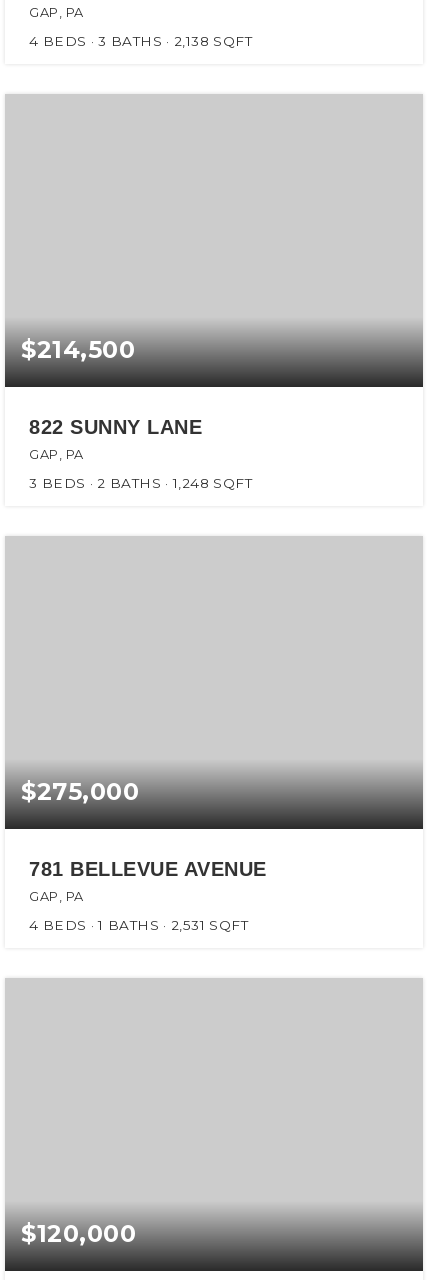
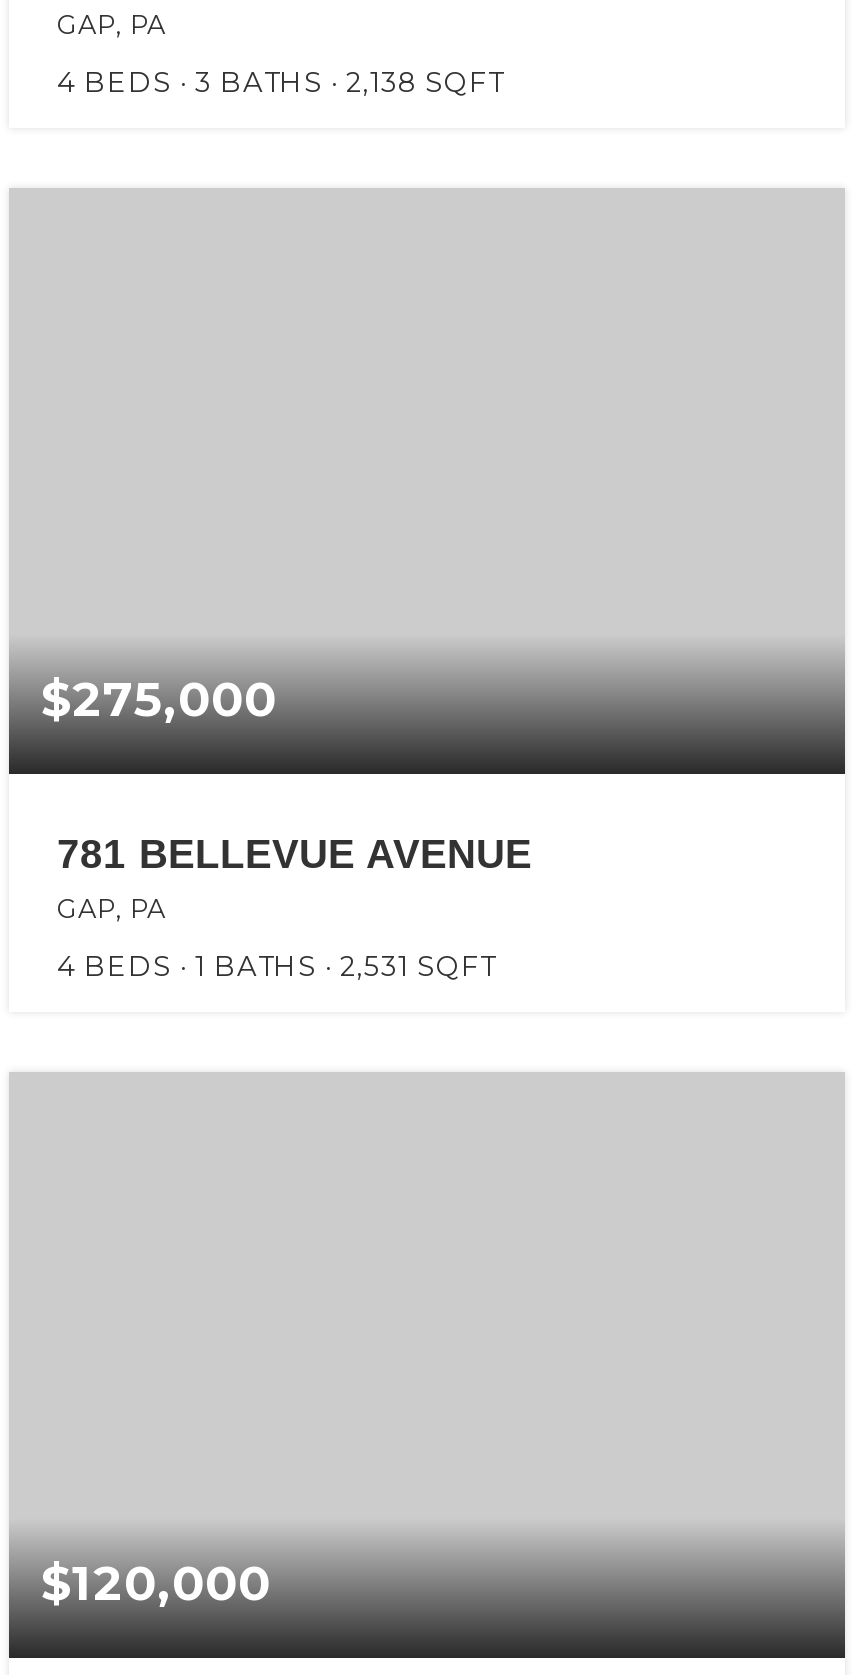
[21,335,252,491] $214,500 | 822 SUNNY LANE | GAP, PA | 3 BEDS | 2 BATHS | 1,248 SQFT -> none

